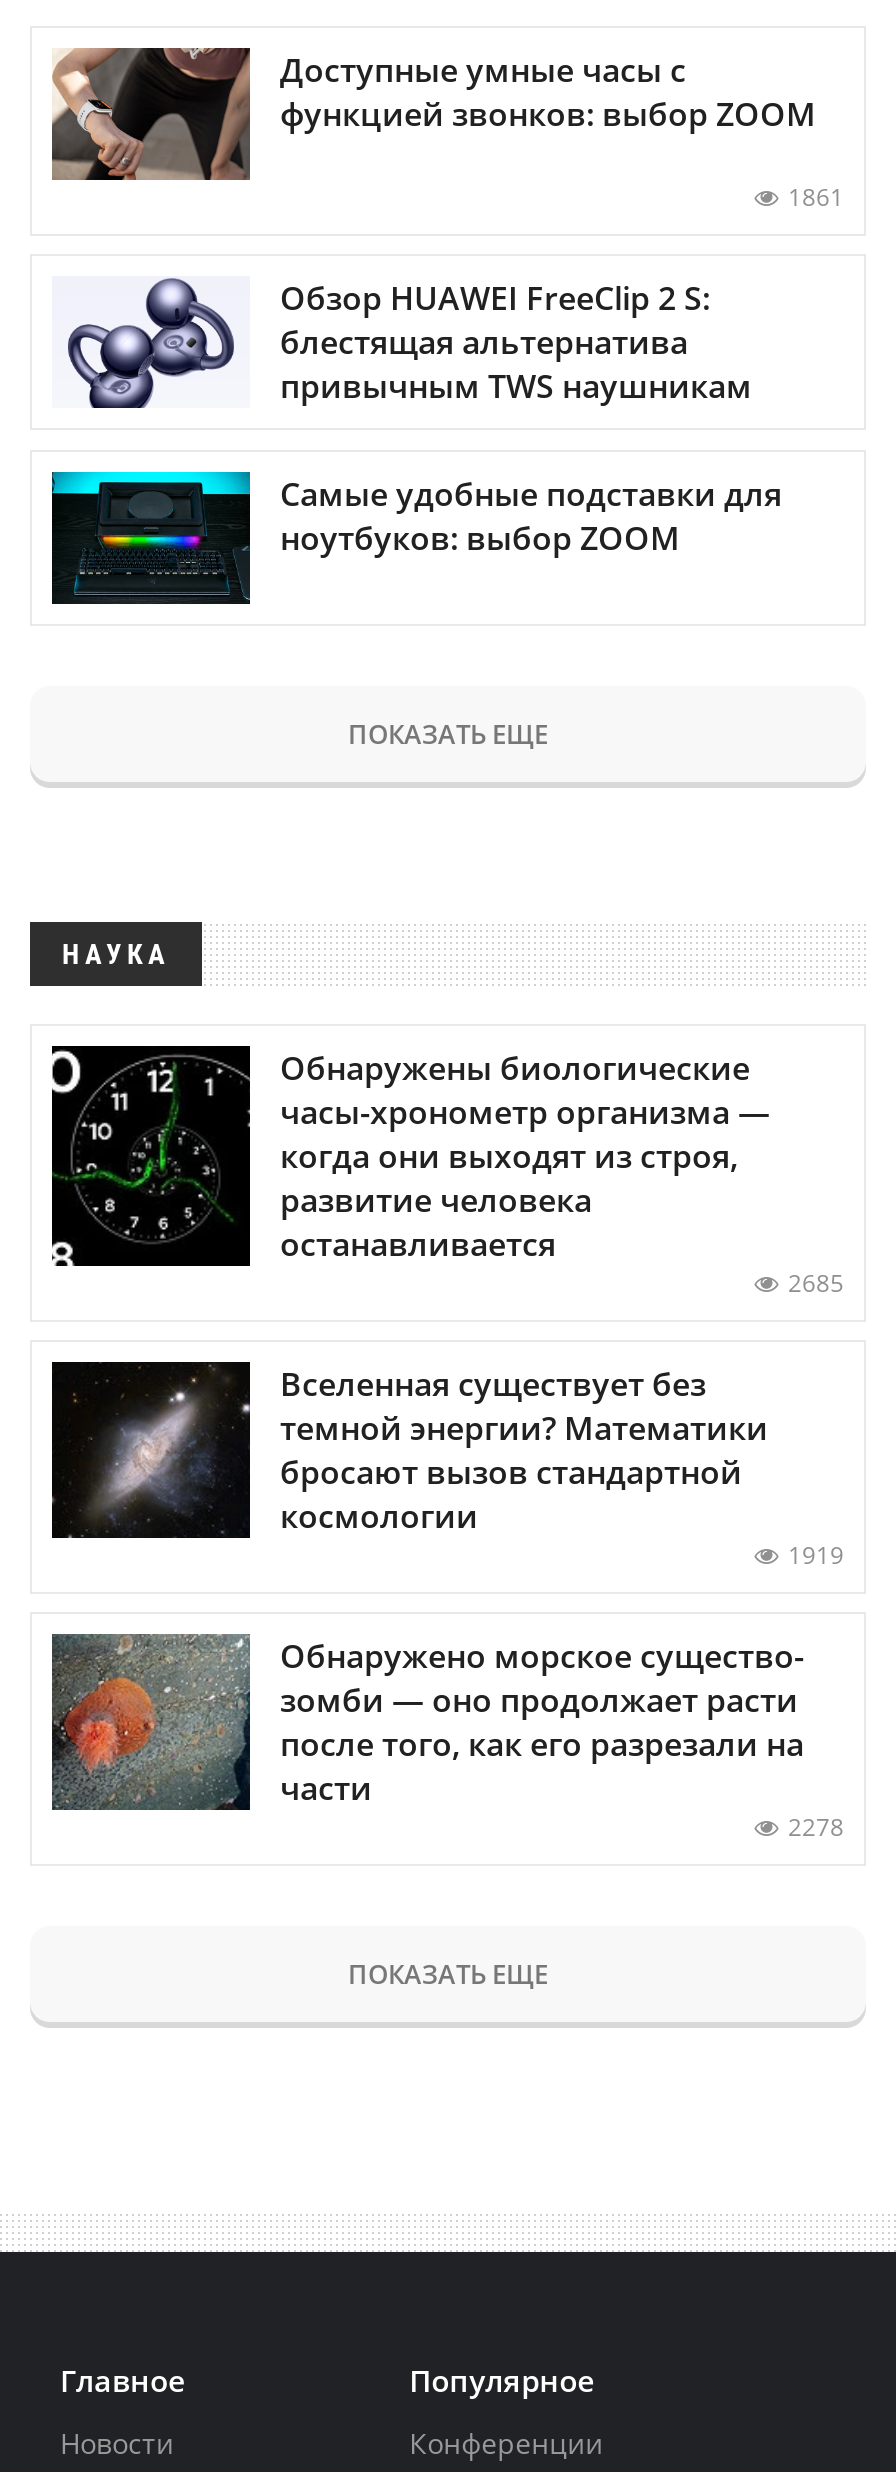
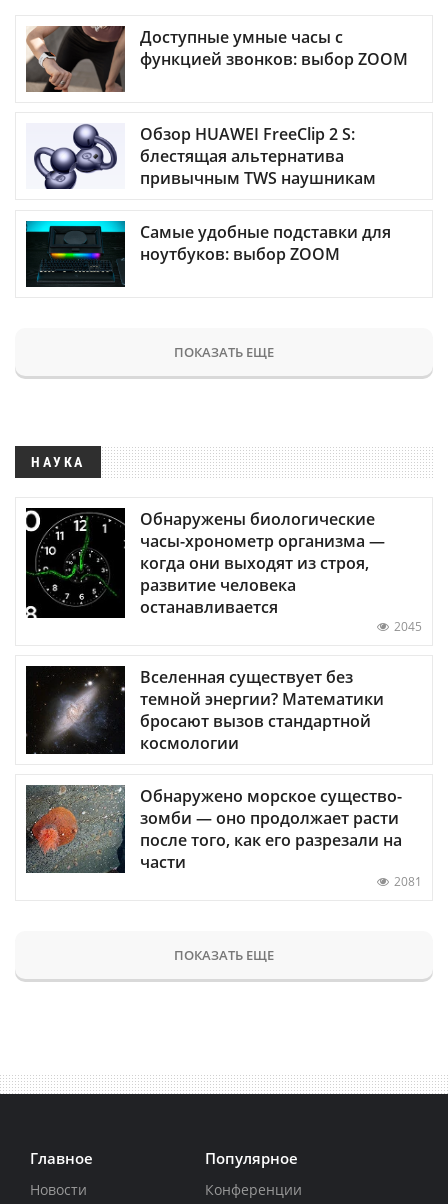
[788,180,844,214] 1861 -> none
[788,1265,844,1299] 2685 -> [394,618,422,635] 2045
[788,1538,844,1572] 1919 -> none
[788,1810,844,1844] 2278 -> [394,873,422,890] 2081

